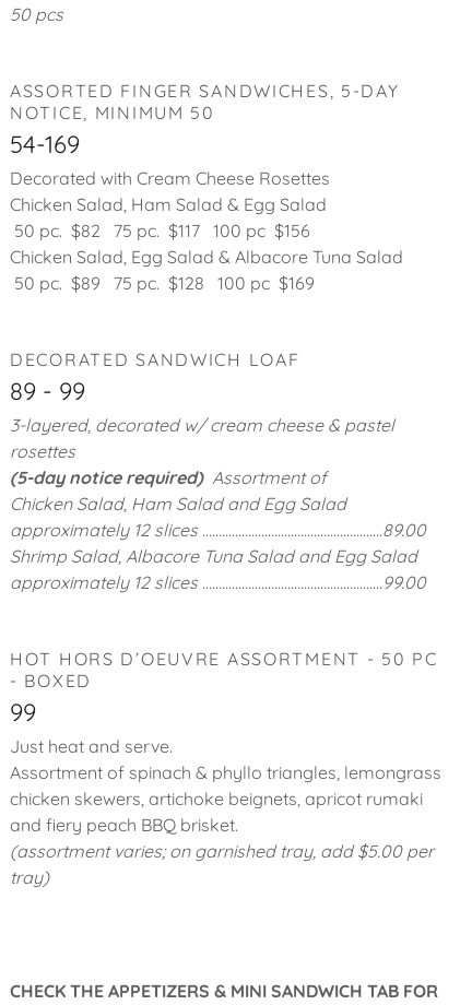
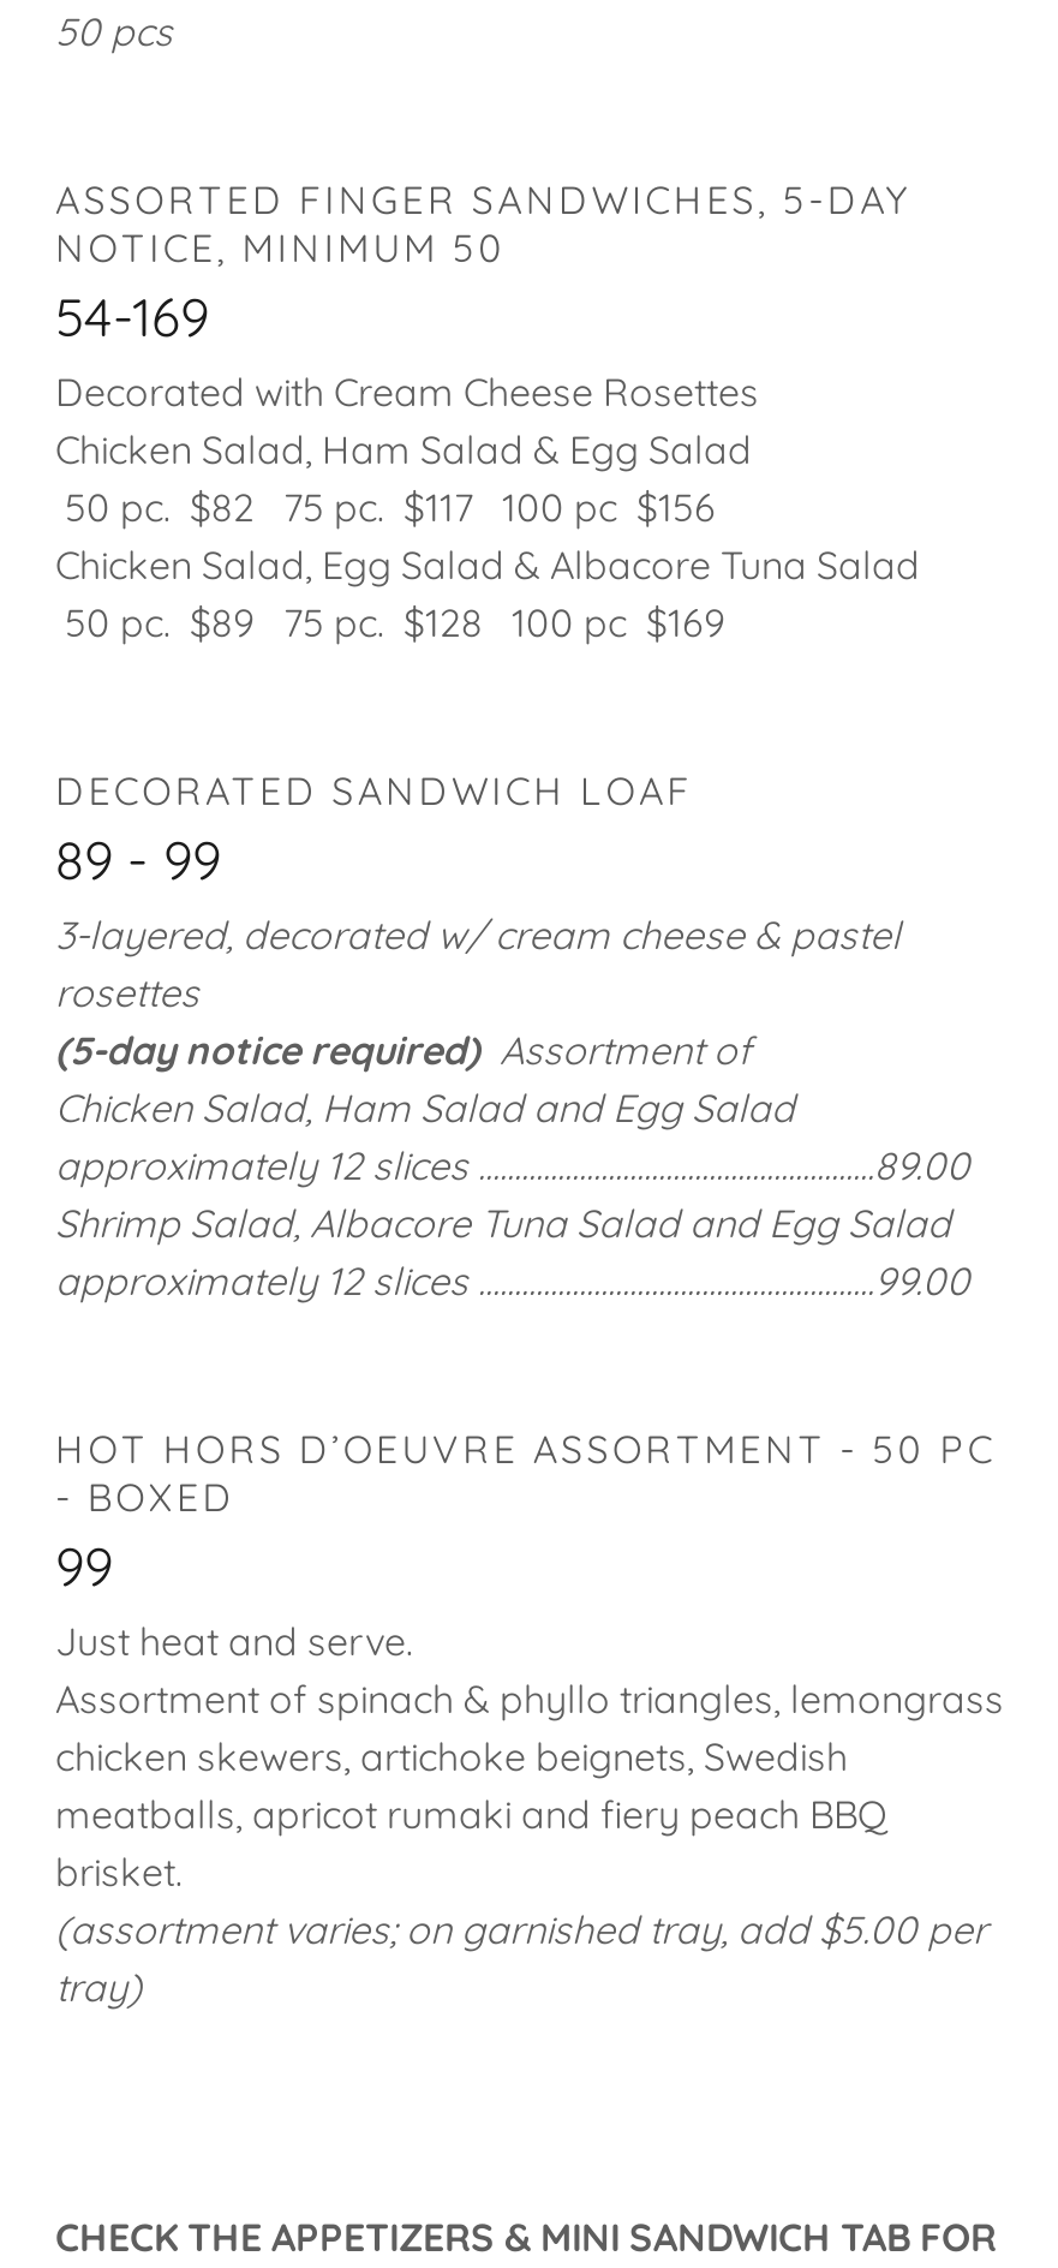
[10,788,423,836] chicken skewers, artichoke beignets, apricot rumaki | and fiery peach BBQ brisket. -> [55,1732,886,1896] chicken skewers, artichoke beignets, Swedish | meatballs, apricot rumaki and fiery peach BBQ | brisket.

